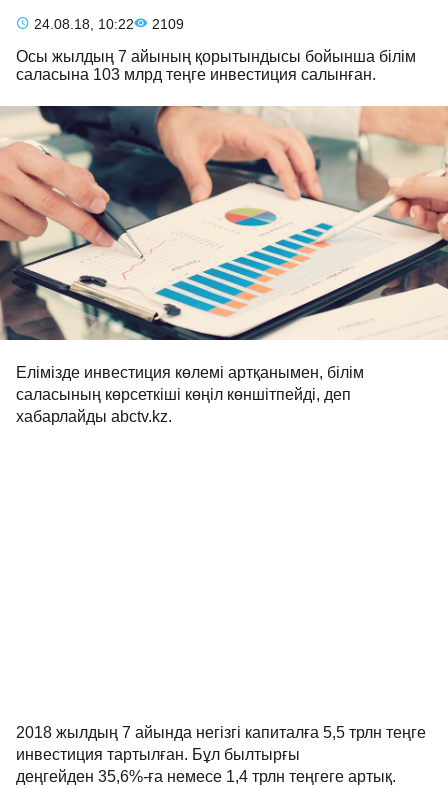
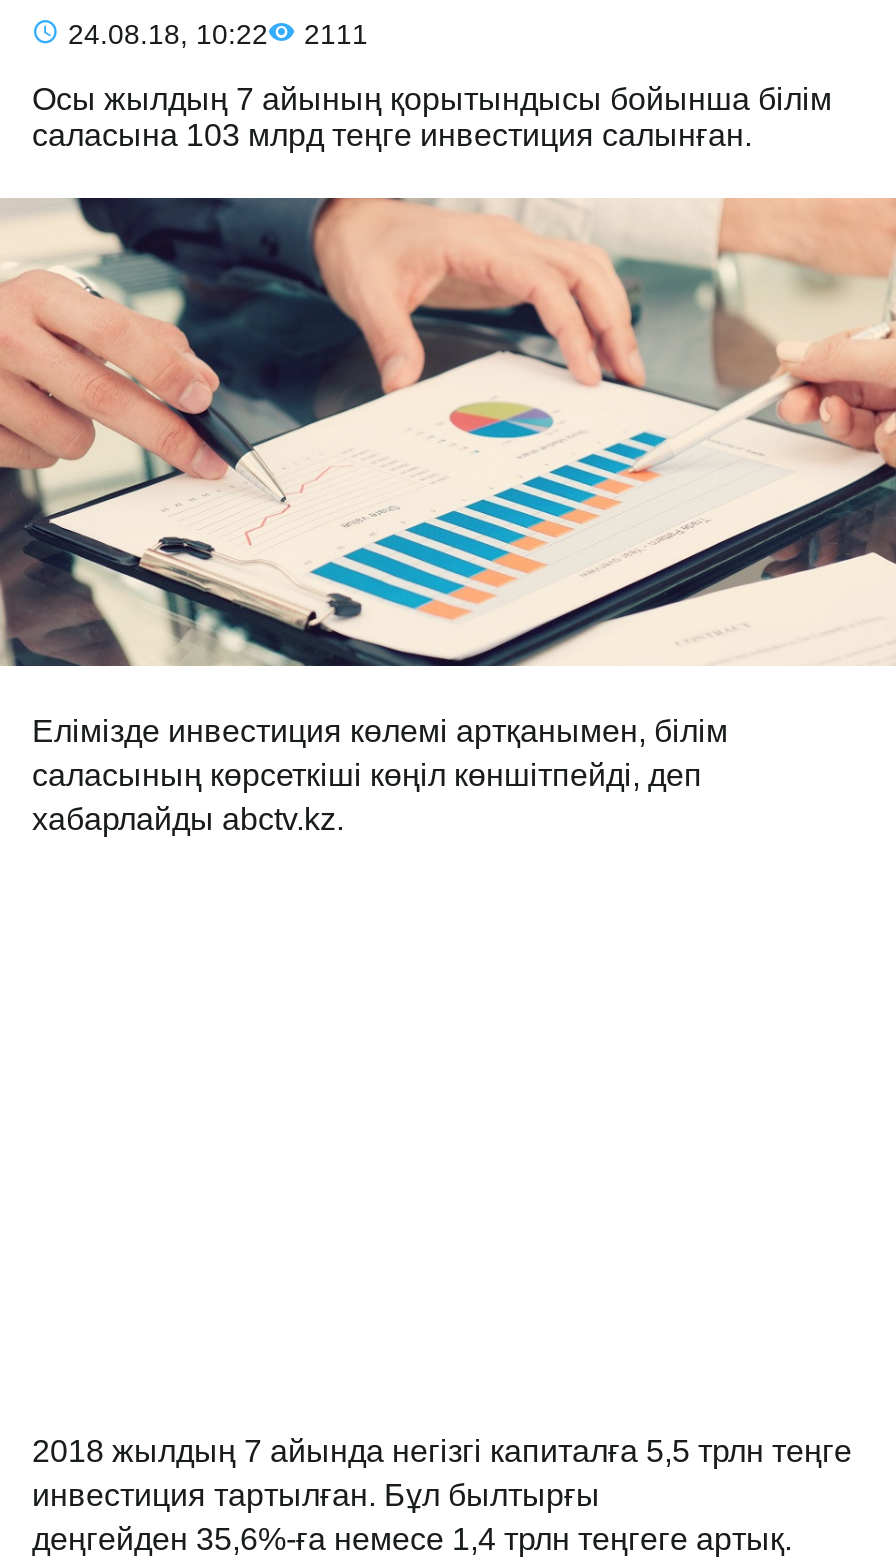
[34,16,184,32] 24.08.18, 10:22 2109 -> [68,18,368,50] 24.08.18, 10:22 2111

